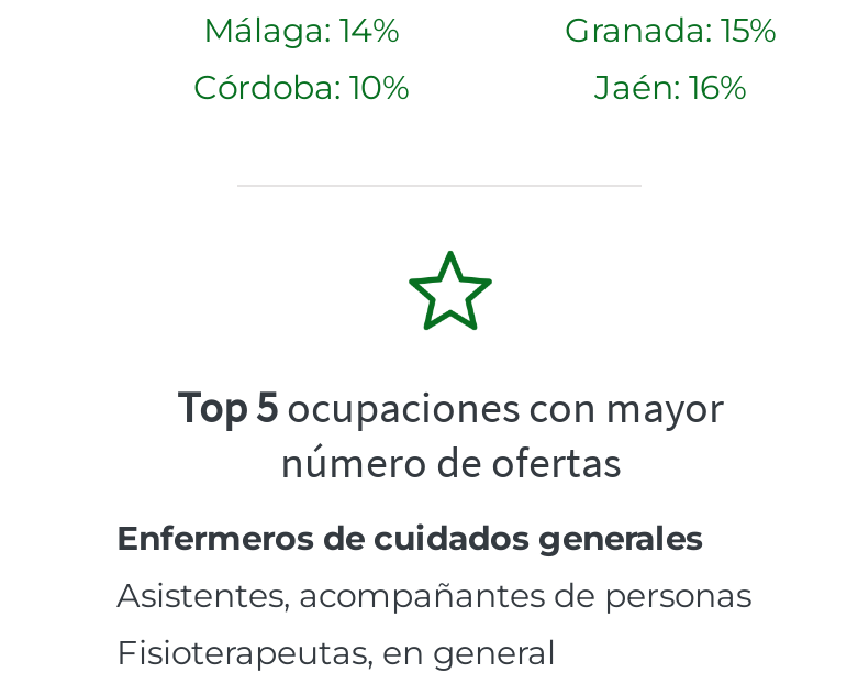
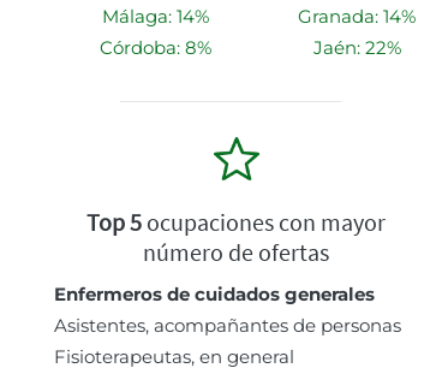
[565,9,776,51] Granada: 15% -> [298,5,416,28] Granada: 14%
[193,66,409,108] Córdoba: 10% -> [99,36,211,59] Córdoba: 8%
[594,66,746,108] Jaén: 16% -> [313,36,401,59] Jaén: 22%

